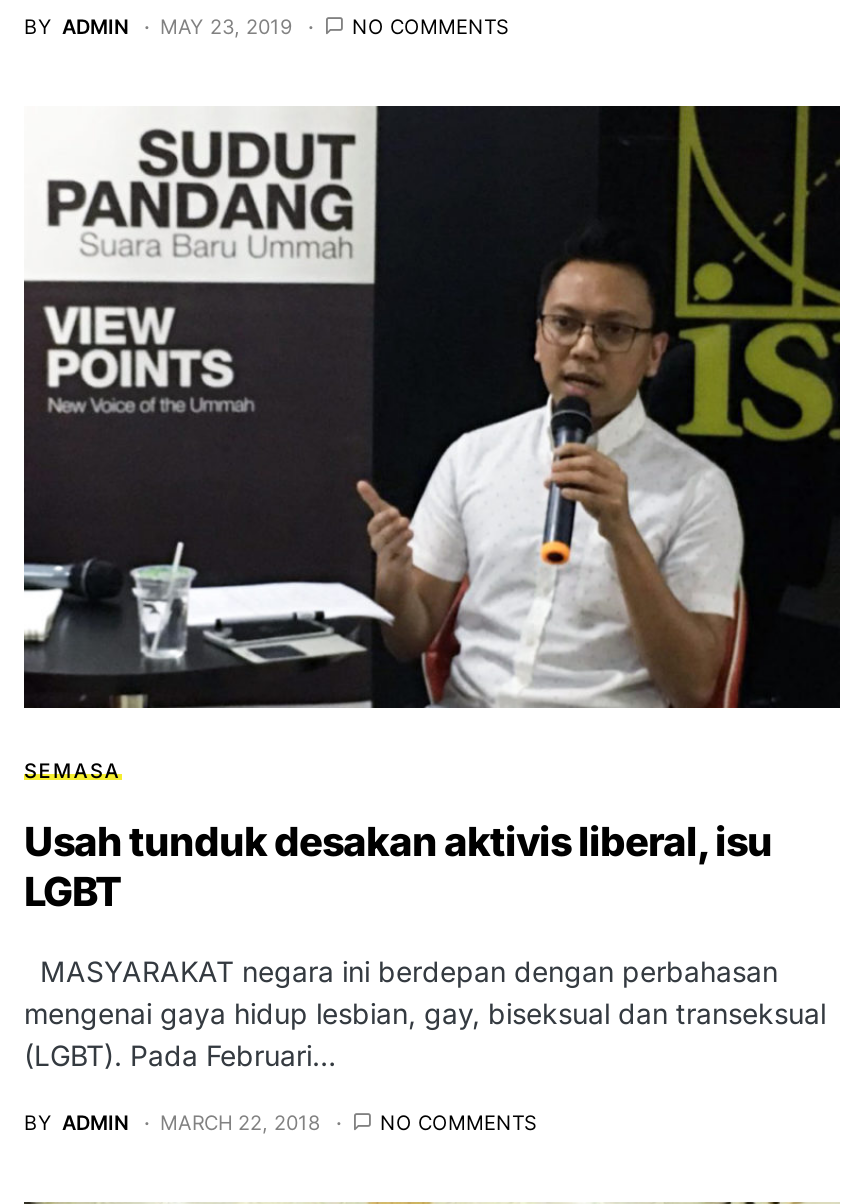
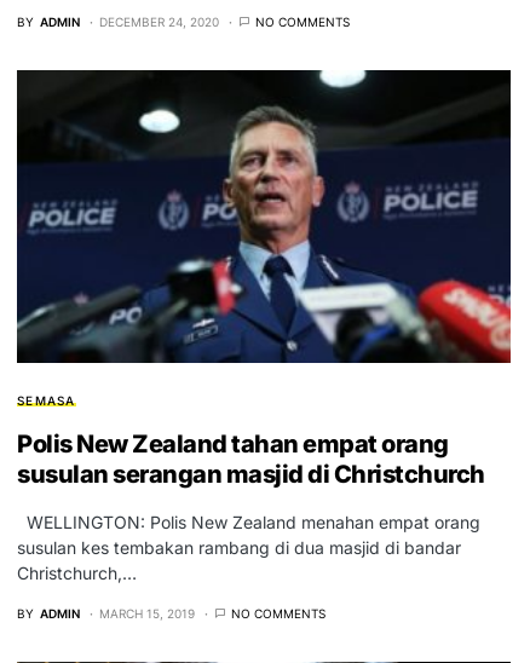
[24,14,292,38] BY ADMIN MAY 23, 2019 -> [17,15,219,29] BY ADMIN DECEMBER 24, 2020
[24,104,842,708] [image] -> [16,69,512,364] [image]
[24,819,772,917] Usah tunduk desakan aktivis liberal, isu | LGBT -> [17,430,485,489] Polis New Zealand tahan empat orang | susulan serangan masjid di Christchurch
[24,955,826,1073] MASYARAKAT negara ini berdepan dengan perbahasan | mengenai gaya hidup lesbian, gay, biseksual dan transeksual | (LGBT). Pada Februari… -> [17,512,480,583] WELLINGTON: Polis New Zealand menahan empat orang | susulan kes tembakan rambang di dua masjid di bandar | Christchurch,…
[24,1111,320,1135] BY ADMIN MARCH 22, 2018 -> [17,606,195,621] BY ADMIN MARCH 15, 2019

